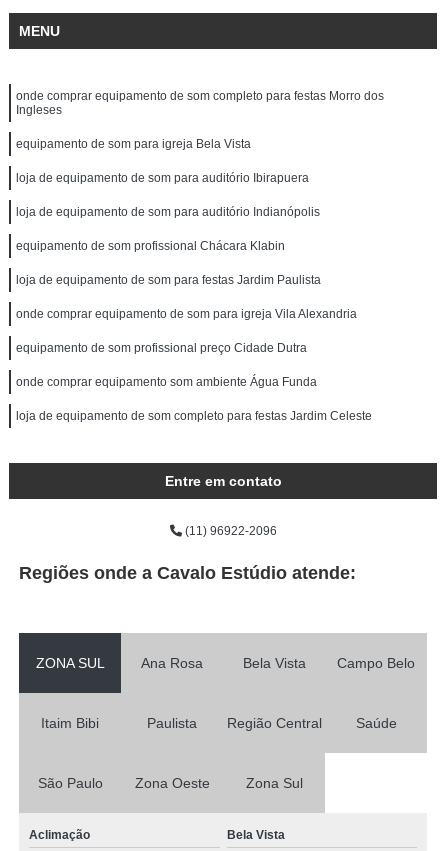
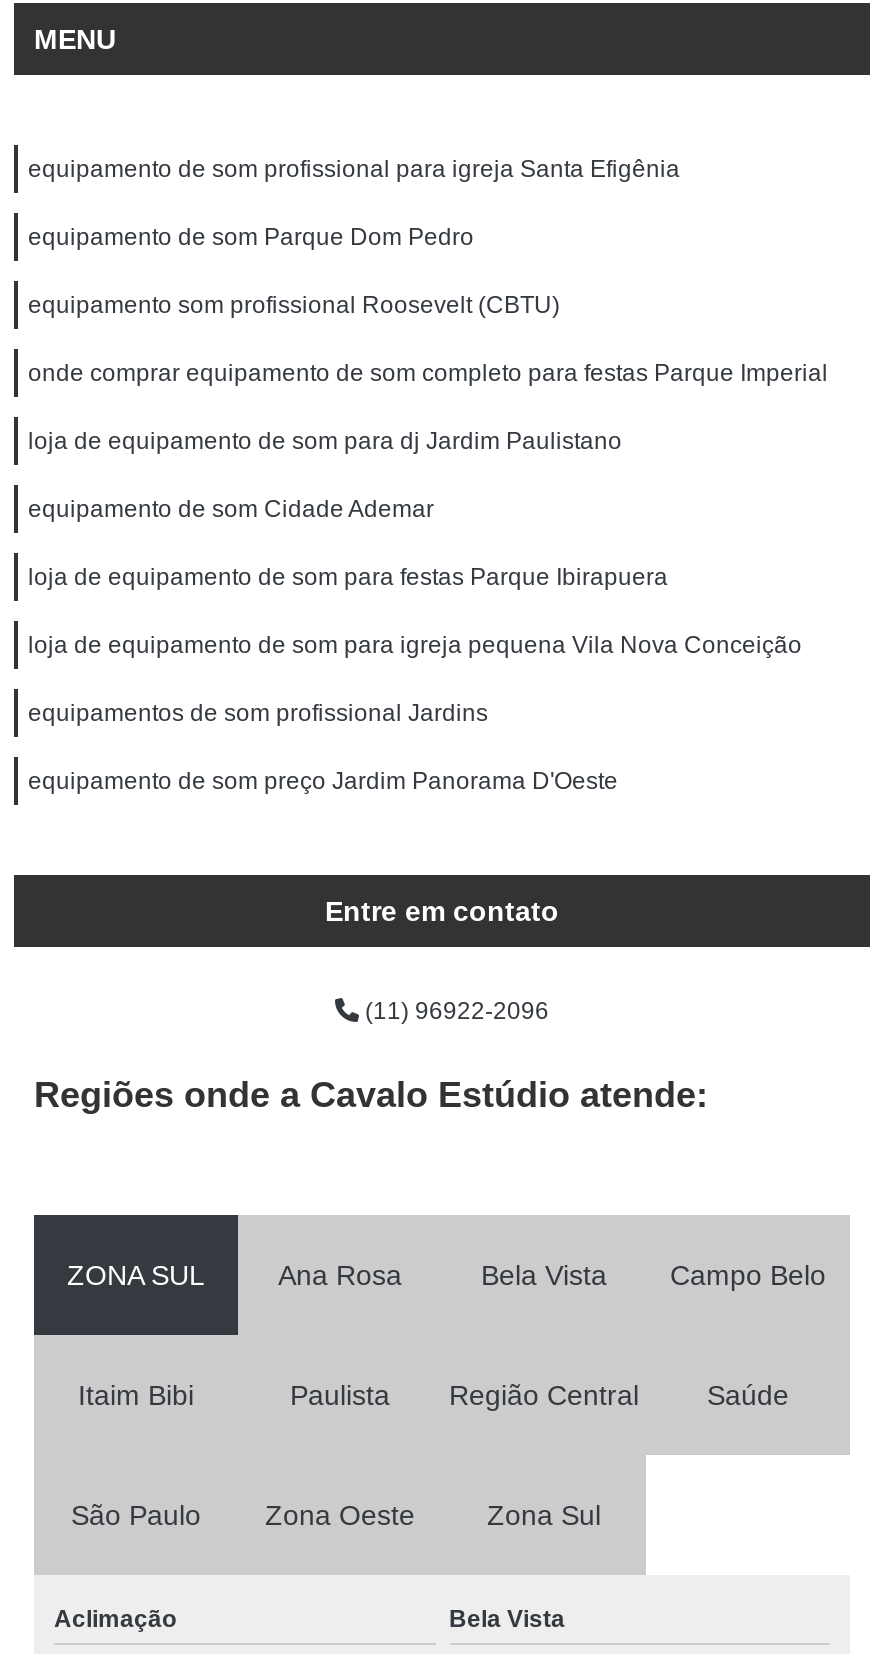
[16,89,384,117] onde comprar equipamento de som completo para festas Morro dos | Ingleses -> [28,155,680,183] equipamento de som profissional para igreja Santa Efigênia
[16,137,251,151] equipamento de som para igreja Bela Vista -> [28,223,474,251] equipamento de som Parque Dom Pedro
[16,171,309,185] loja de equipamento de som para auditório Ibirapuera -> [28,291,560,319] equipamento som profissional Roosevelt (CBTU)
[16,205,320,219] loja de equipamento de som para auditório Indianópolis -> [28,359,828,387] onde comprar equipamento de som completo para festas Parque Imperial
[16,239,285,253] equipamento de som profissional Chácara Klabin -> [28,427,622,455] loja de equipamento de som para dj Jardim Paulistano
[16,273,321,287] loja de equipamento de som para festas Jardim Paulista -> [28,495,434,523] equipamento de som Cidade Ademar
[16,307,357,321] onde comprar equipamento de som para igreja Vila Alexandria -> [28,563,668,591] loja de equipamento de som para festas Parque Ibirapuera
[16,341,307,355] equipamento de som profissional preço Cidade Dutra -> [28,631,802,659] loja de equipamento de som para igreja pequena Vila Nova Conceição
[16,375,317,389] onde comprar equipamento som ambiente Água Funda -> [28,699,488,727] equipamentos de som profissional Jardins
[16,409,372,423] loja de equipamento de som completo para festas Jardim Celeste -> [28,767,618,795] equipamento de som preço Jardim Panorama D'Oeste

